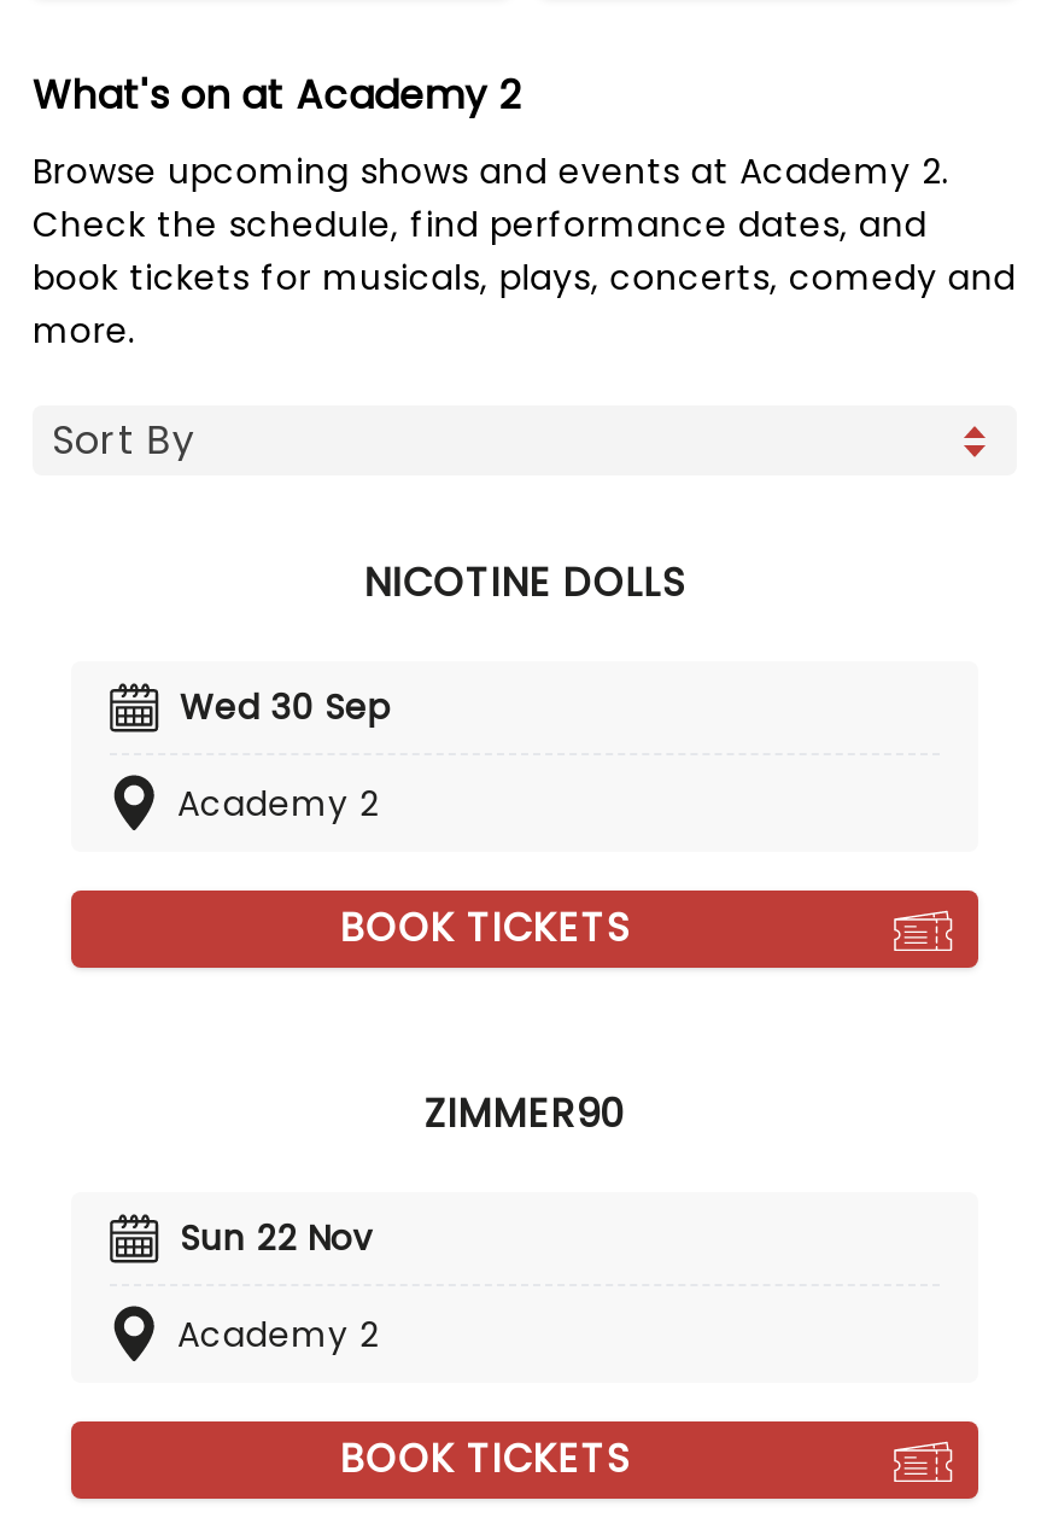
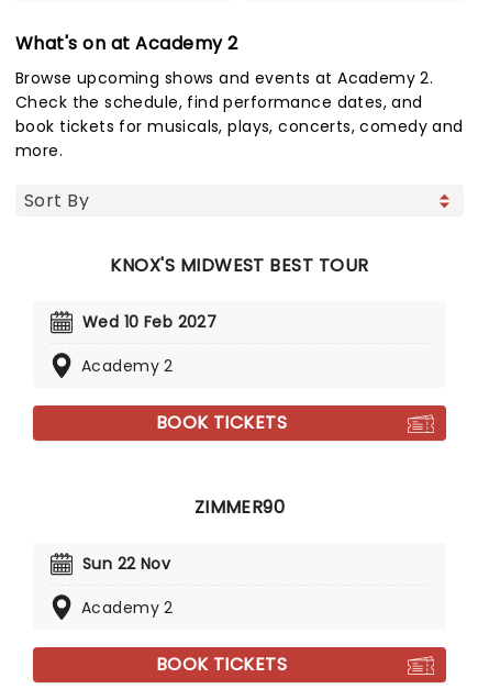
[365,555,685,611] NICOTINE DOLLS -> [110,253,369,278] KNOX'S MIDWEST BEST TOUR
[180,683,390,731] Wed 30 Sep -> [82,311,217,333] Wed 10 Feb 2027

